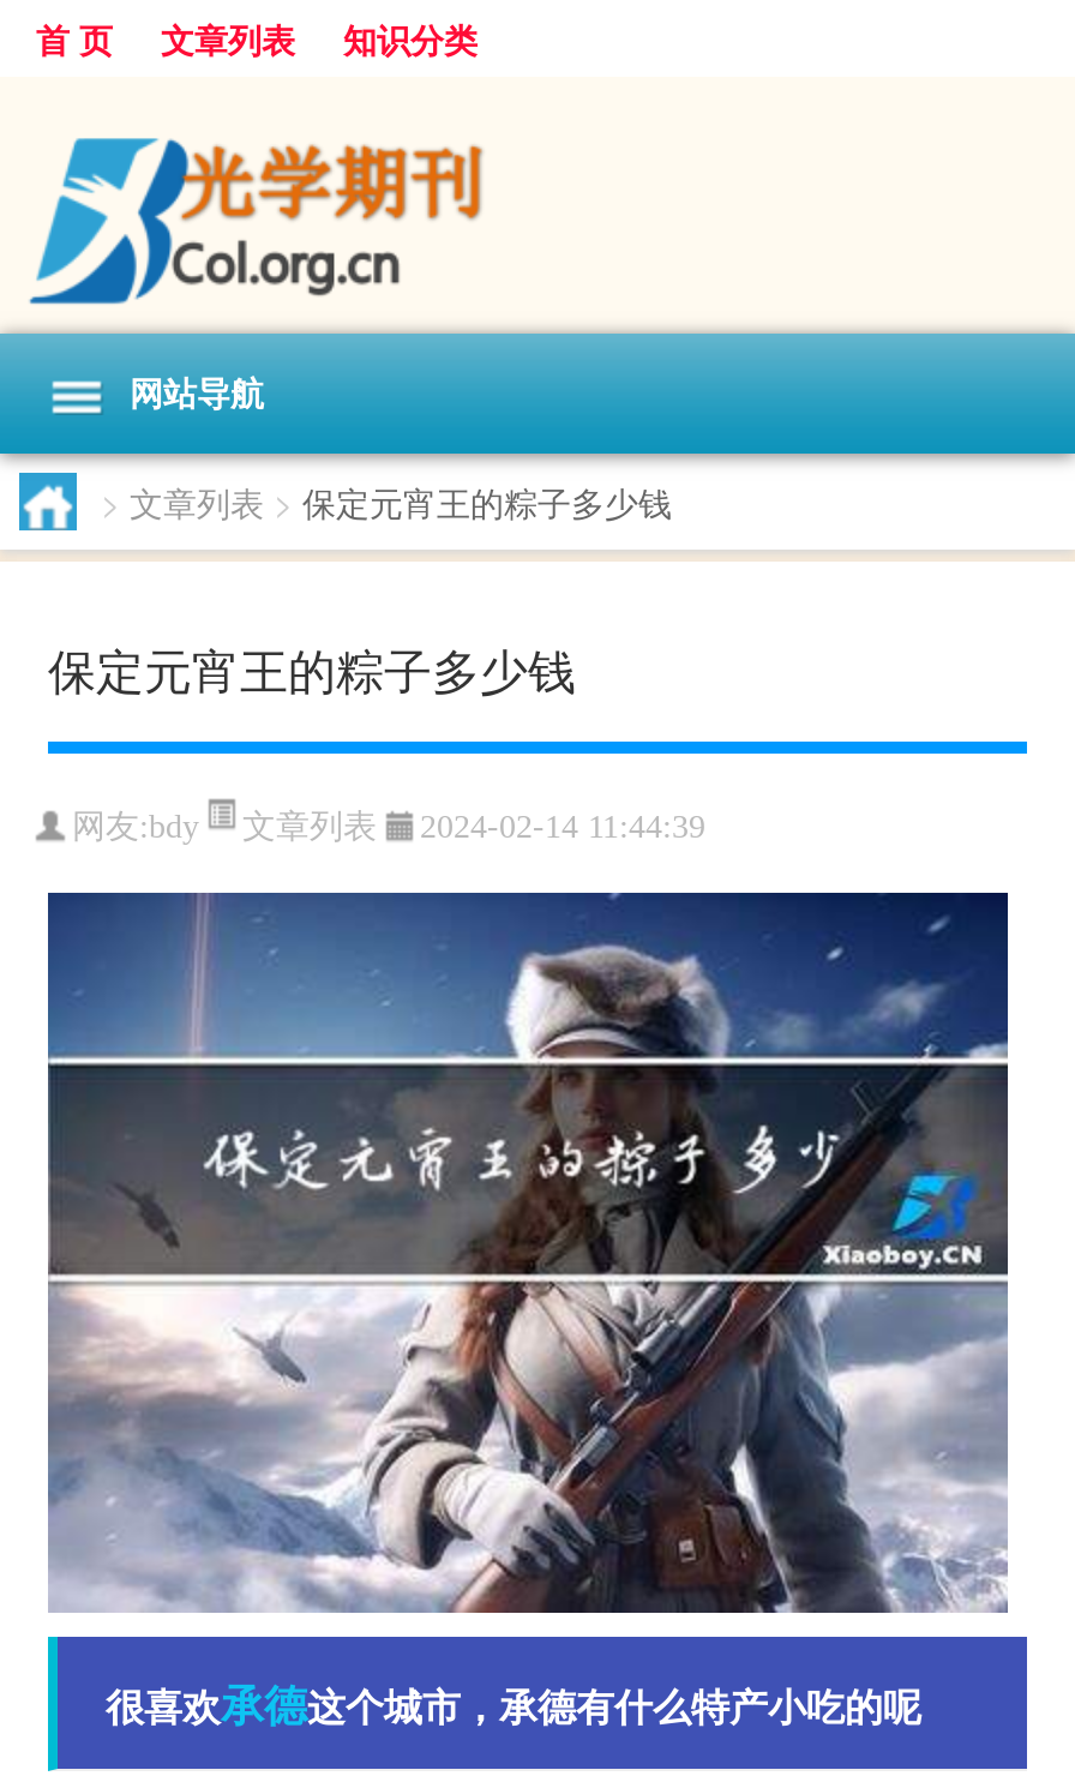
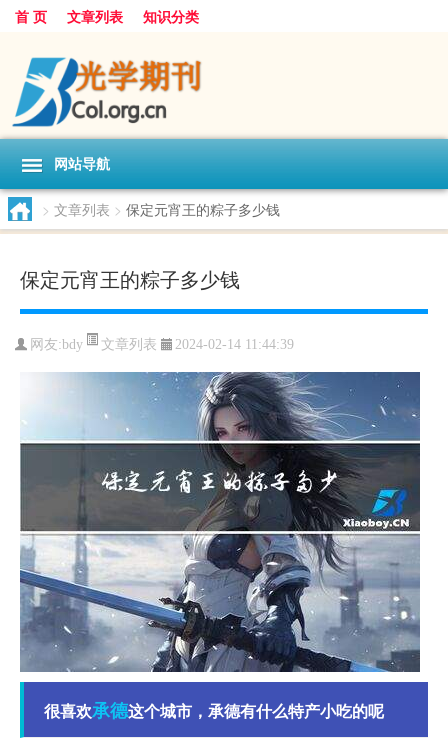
[46,890,1008,1615] [image] -> [20,372,421,673] [image]

